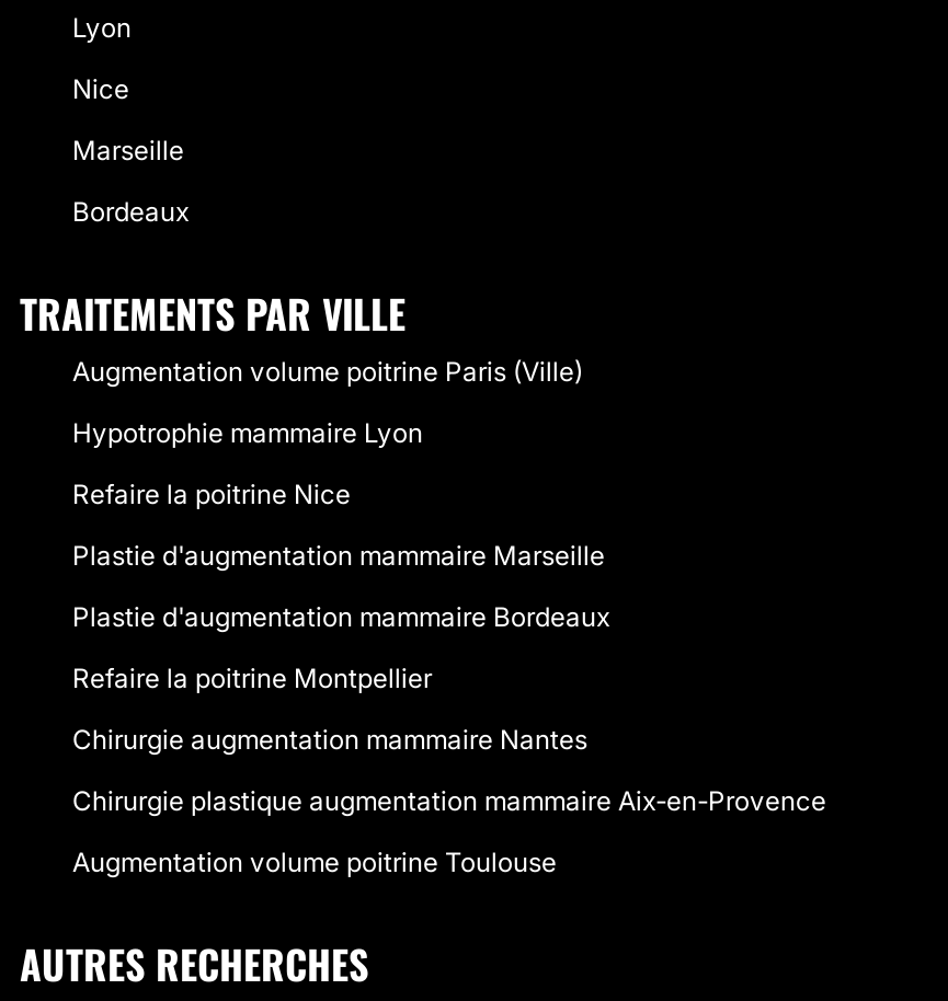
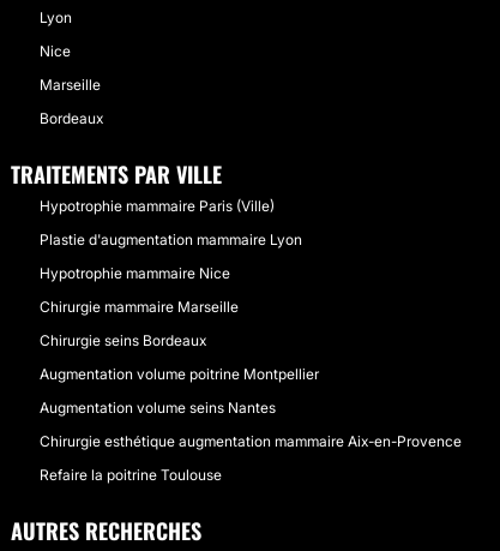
[72,355,583,388] Augmentation volume poitrine Paris (Ville) -> [40,197,275,215] Hypotrophie mammaire Paris (Ville)
[72,416,423,449] Hypotrophie mammaire Lyon -> [40,230,302,248] Plastie d'augmentation mammaire Lyon
[72,478,351,510] Refaire la poitrine Nice -> [40,264,230,282] Hypotrophie mammaire Nice
[72,539,605,572] Plastie d'augmentation mammaire Marseille -> [40,298,239,316] Chirurgie mammaire Marseille
[72,600,609,633] Plastie d'augmentation mammaire Bordeaux -> [40,331,206,349] Chirurgie seins Bordeaux
[72,661,432,694] Refaire la poitrine Montpellier -> [40,365,319,383] Augmentation volume poitrine Montpellier
[72,723,587,756] Chirurgie augmentation mammaire Nantes -> [40,399,276,417] Augmentation volume seins Nantes
[72,784,826,817] Chirurgie plastique augmentation mammaire Aix-en-Provence -> [40,432,462,450] Chirurgie esthétique augmentation mammaire Aix-en-Provence
[72,845,557,878] Augmentation volume poitrine Toulouse -> [40,466,222,484] Refaire la poitrine Toulouse

